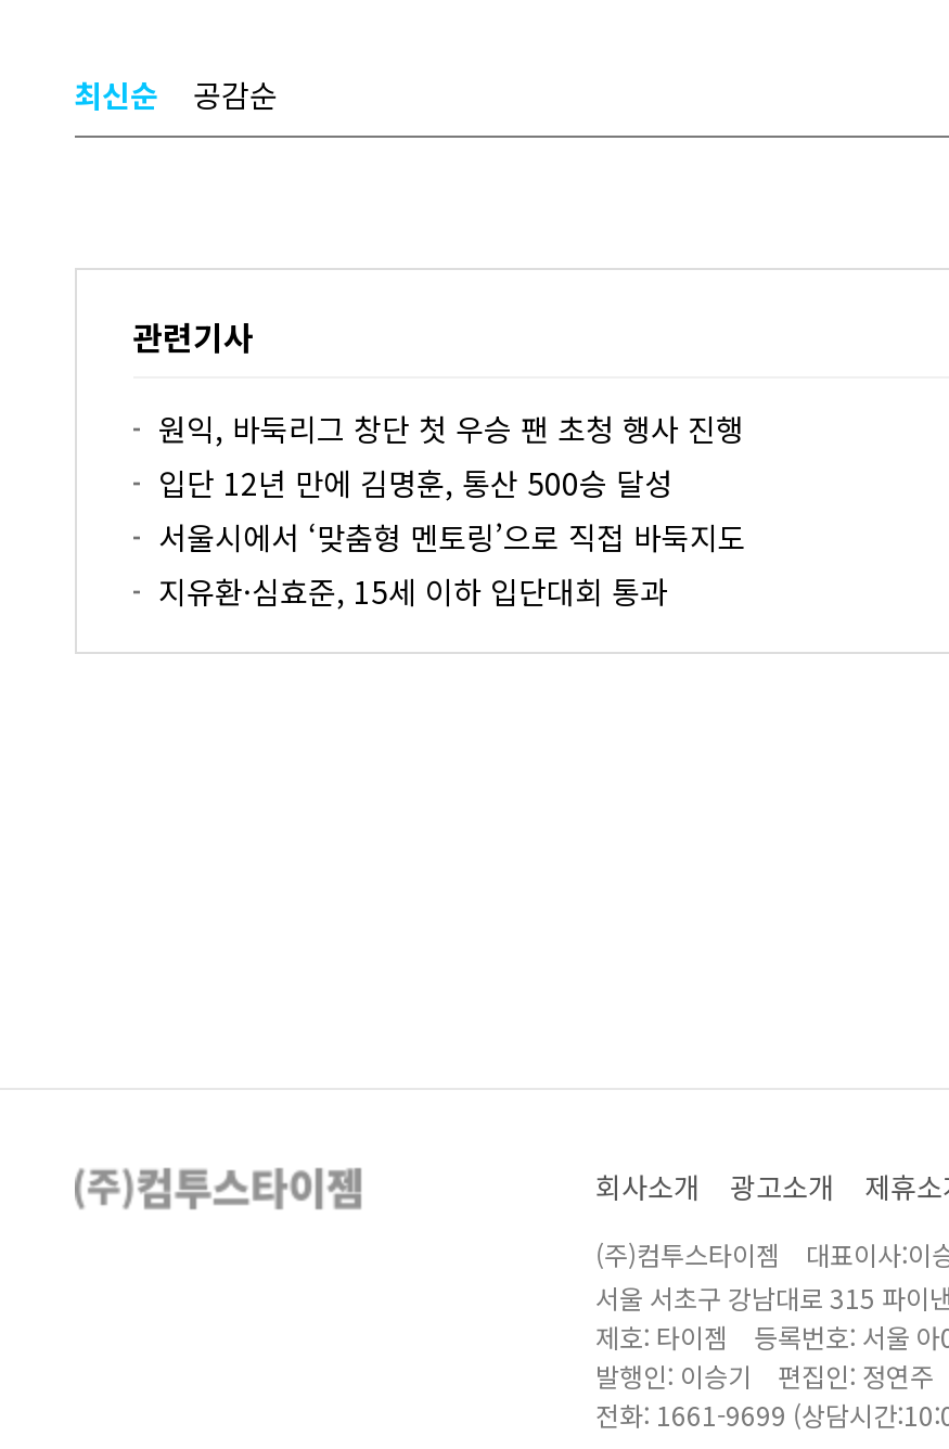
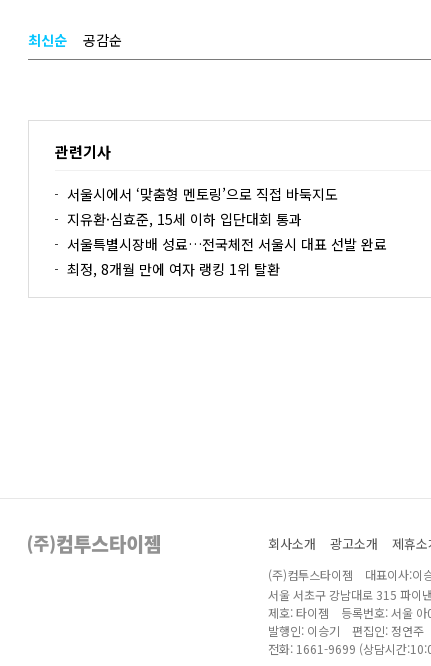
[158,407,744,504] 원익, 바둑리그 창단 첫 우승 팬 초청 행사 진행 | 입단 12년 만에 김명훈, 통산 500승 달성 -> none
moved [158,515,746,613] -> [66,184,337,229]: 서울시에서 ‘맞춤형 멘토링’으로 직접 바둑지도 | 지유환·심효준, 15세 이하 입단대회 통과
none -> [66,234,386,279] 서울특별시장배 성료…전국체전 서울시 대표 선발 완료 | 최정, 8개월 만에 여자 랭킹 1위 탈환

